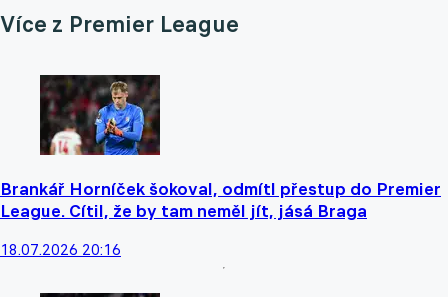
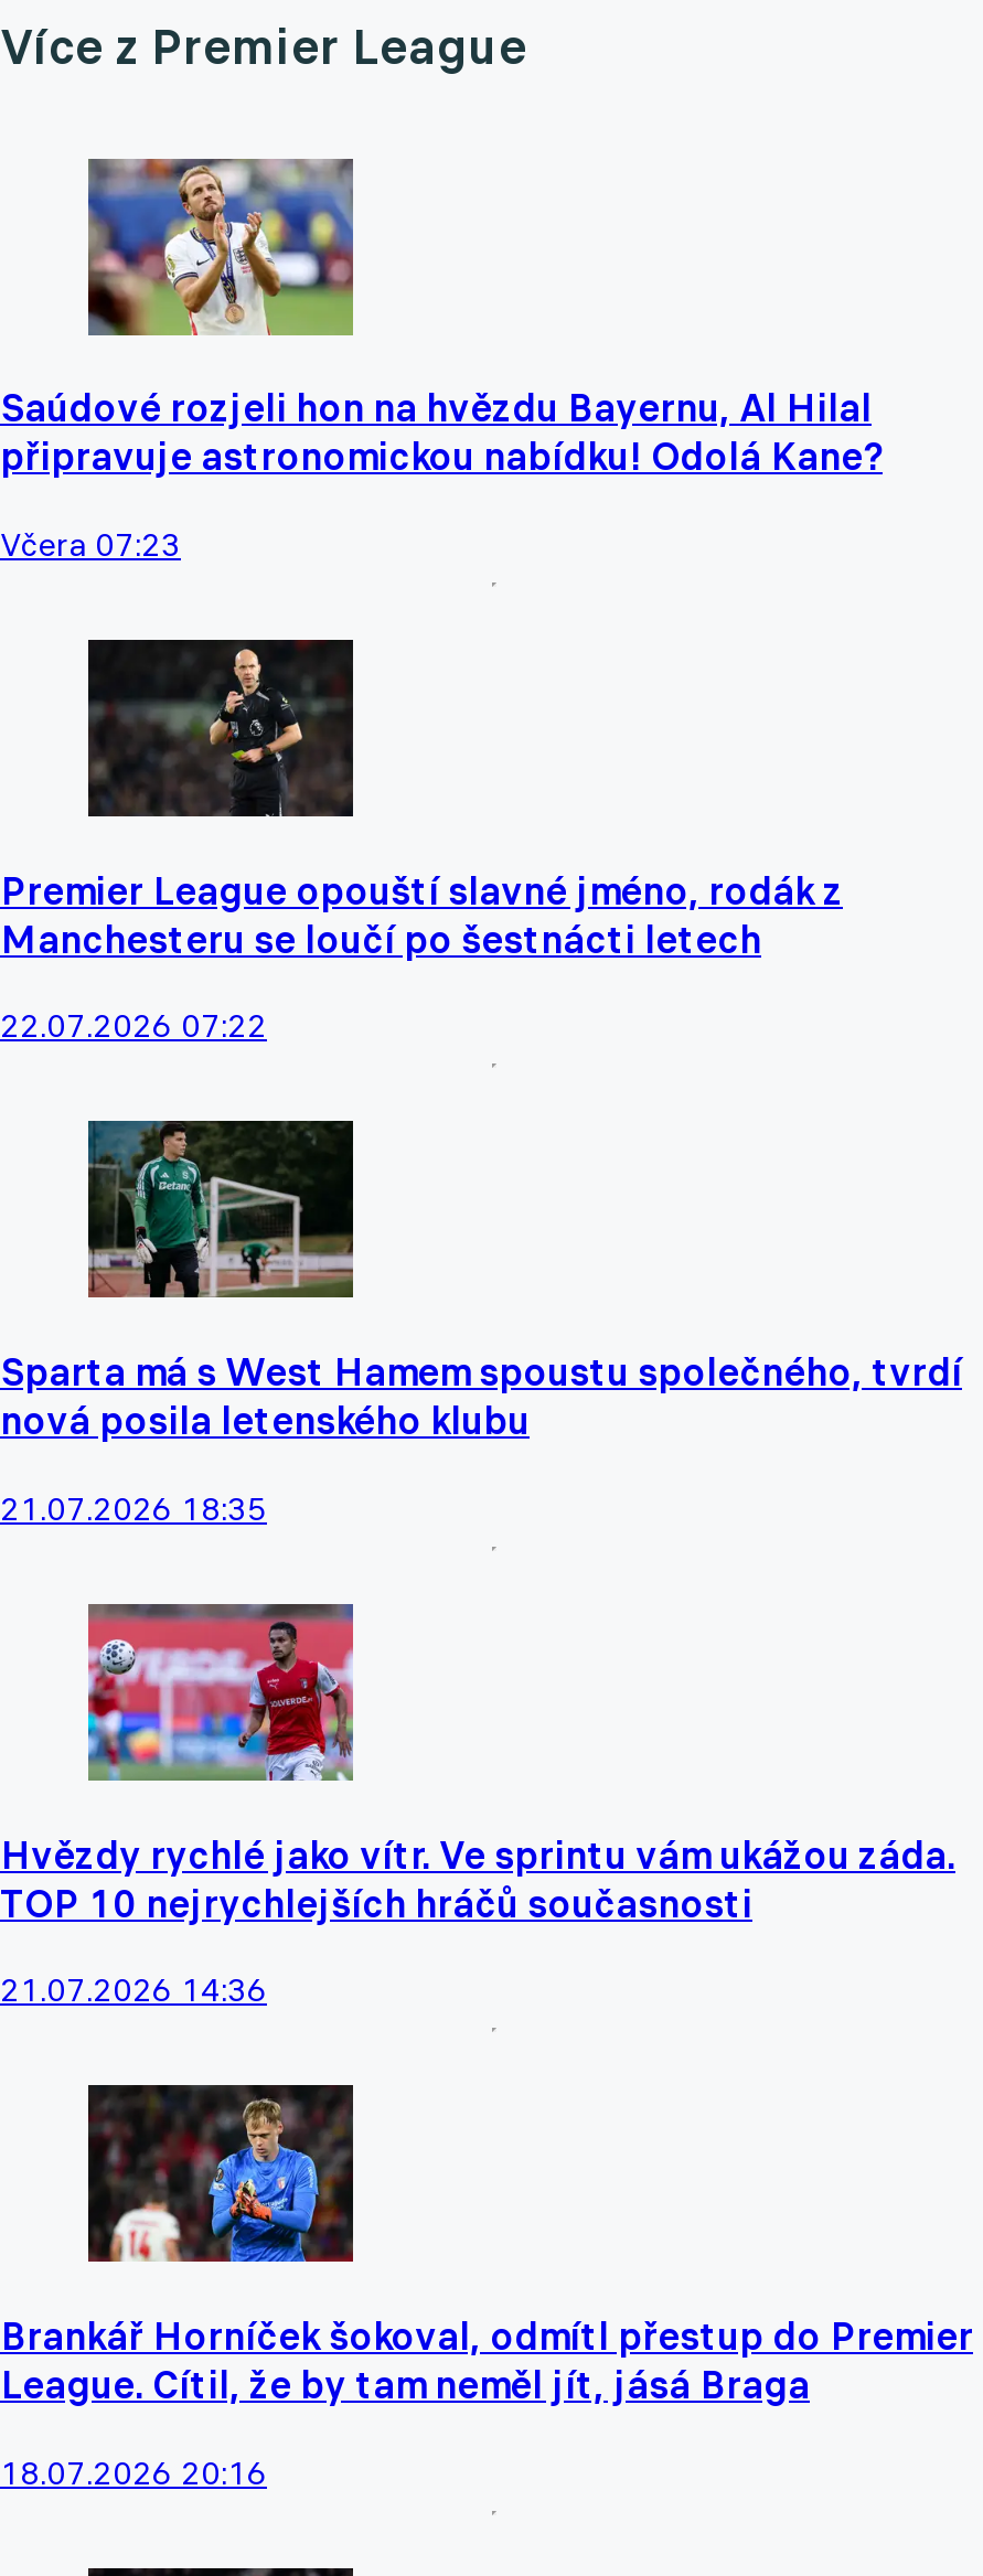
none -> [0,158,883,565] [image] | Saúdové rozjeli hon na hvězdu Bayernu, Al Hilal | připravuje astronomickou nabídku! Odolá Kane? | Včera 07:23
none -> [0,637,843,1047] [image] | Premier League opouští slavné jméno, rodák z | Manchesteru se loučí po šestnácti letech | 22.07.2026 07:22
none -> [0,1118,962,1529] [image] | Sparta má s West Hamem spoustu společného, tvrdí | nová posila letenského klubu | 21.07.2026 18:35
none -> [0,1601,955,2011] [image] | Hvězdy rychlé jako vítr. Ve sprintu vám ukážou záda. | TOP 10 nejrychlejších hráčů současnosti | 21.07.2026 14:36

